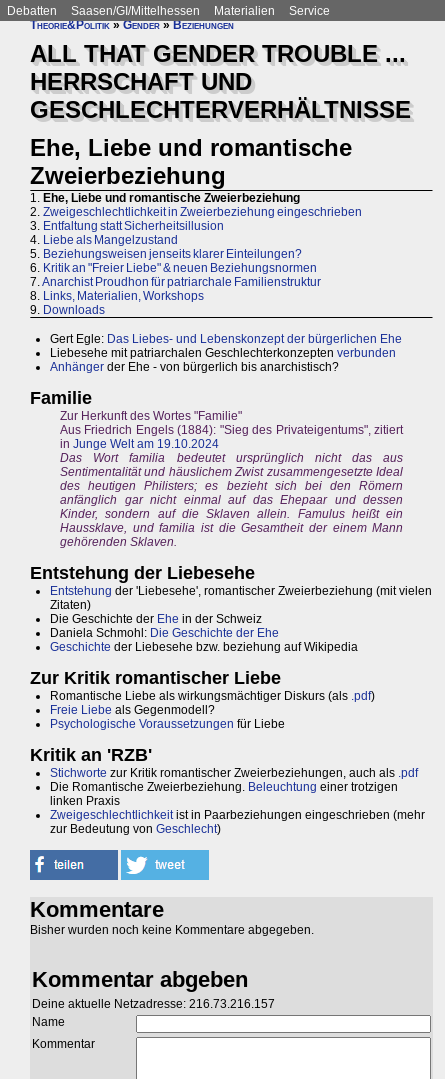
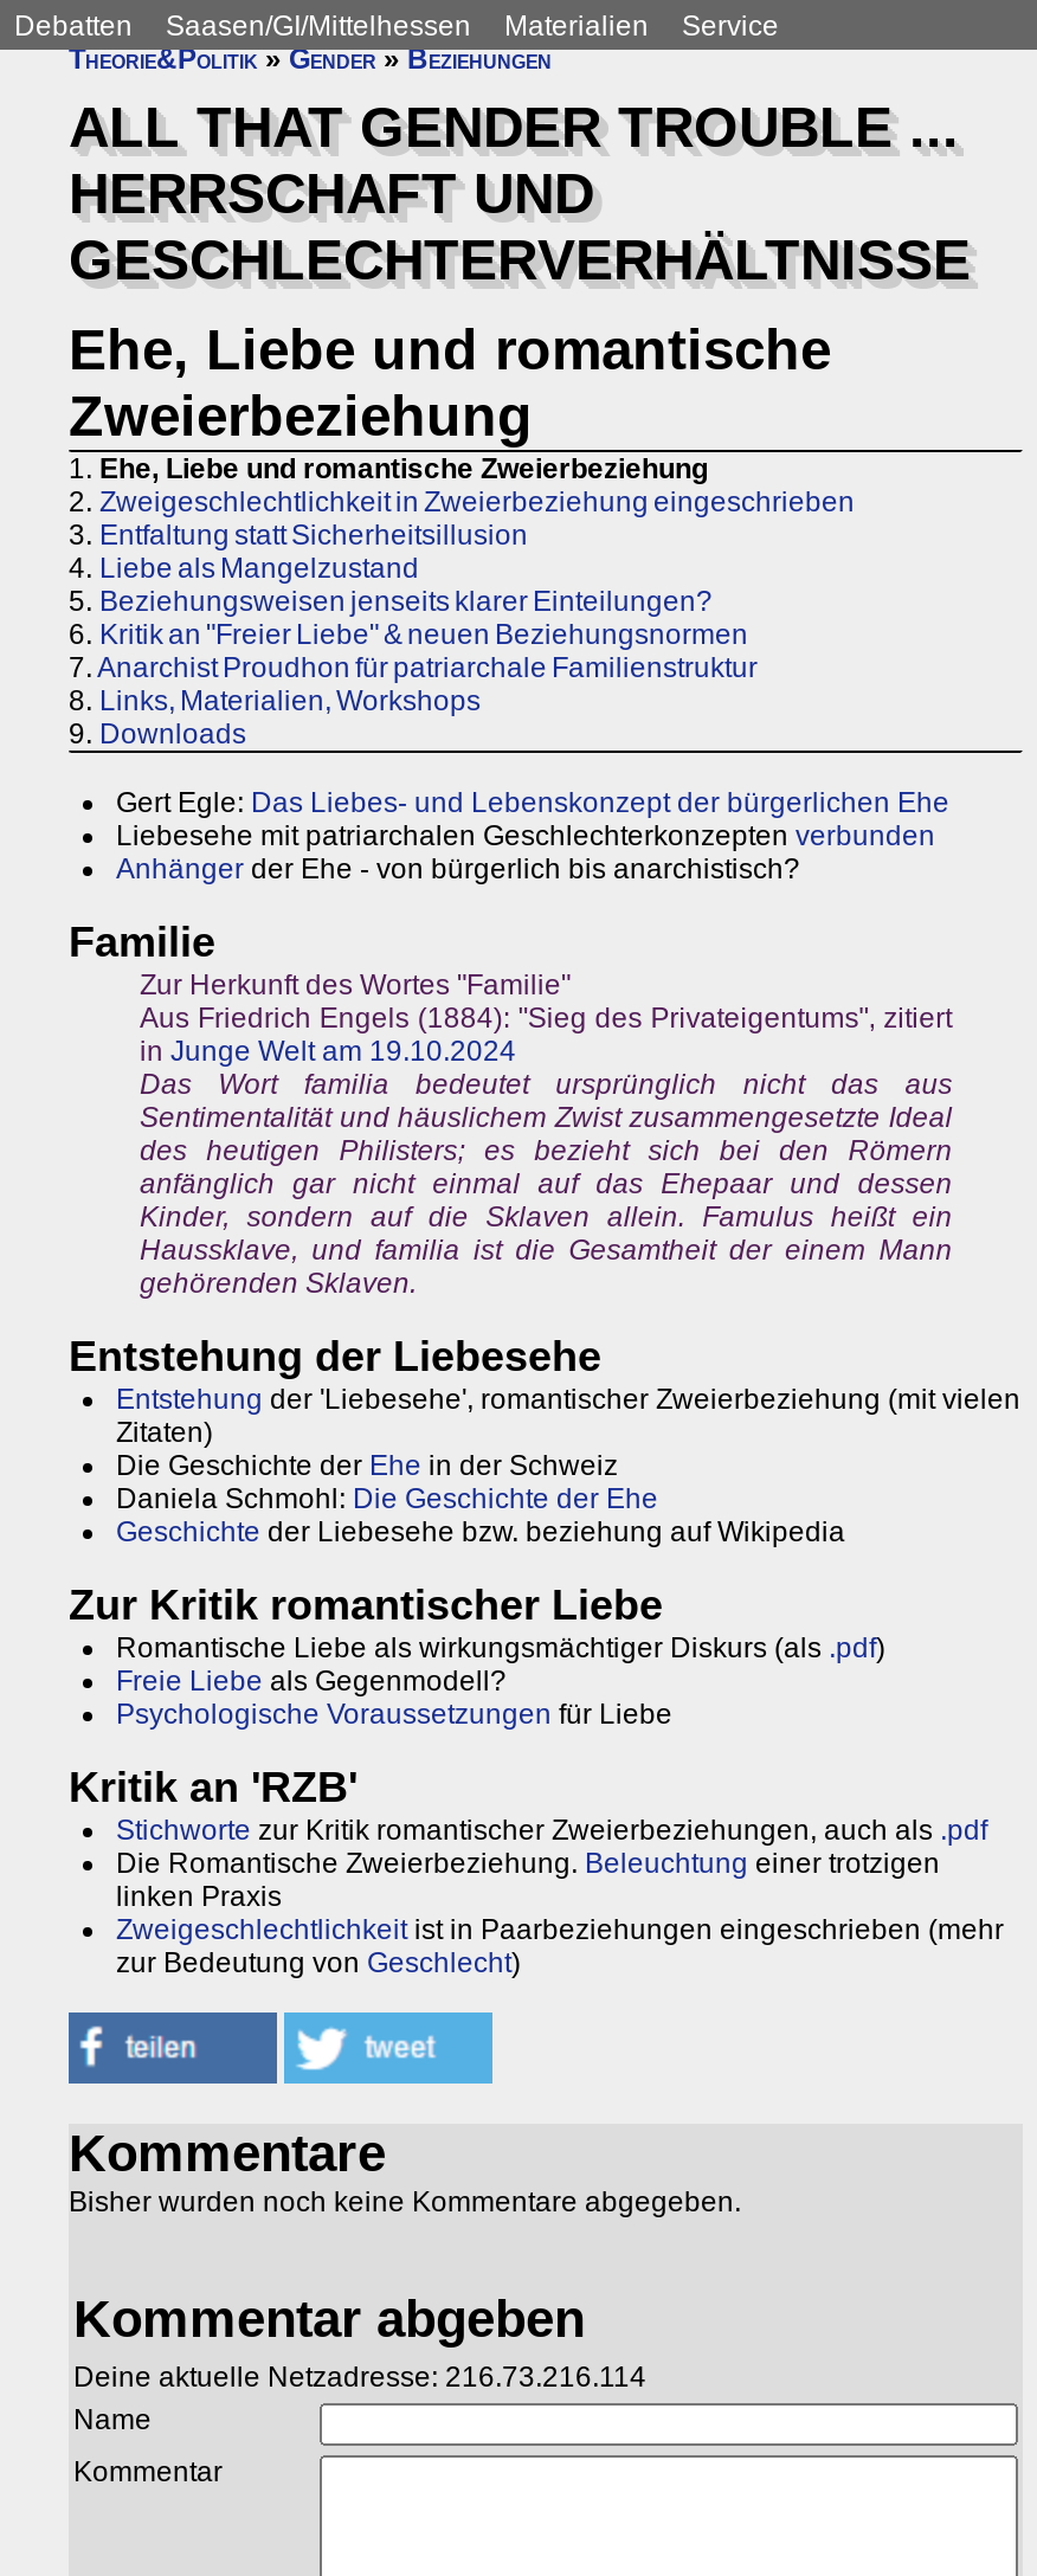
[32,997,275,1011] Deine aktuelle Netzadresse: 216.73.216.157 -> [73,2361,646,2395] Deine aktuelle Netzadresse: 216.73.216.114

